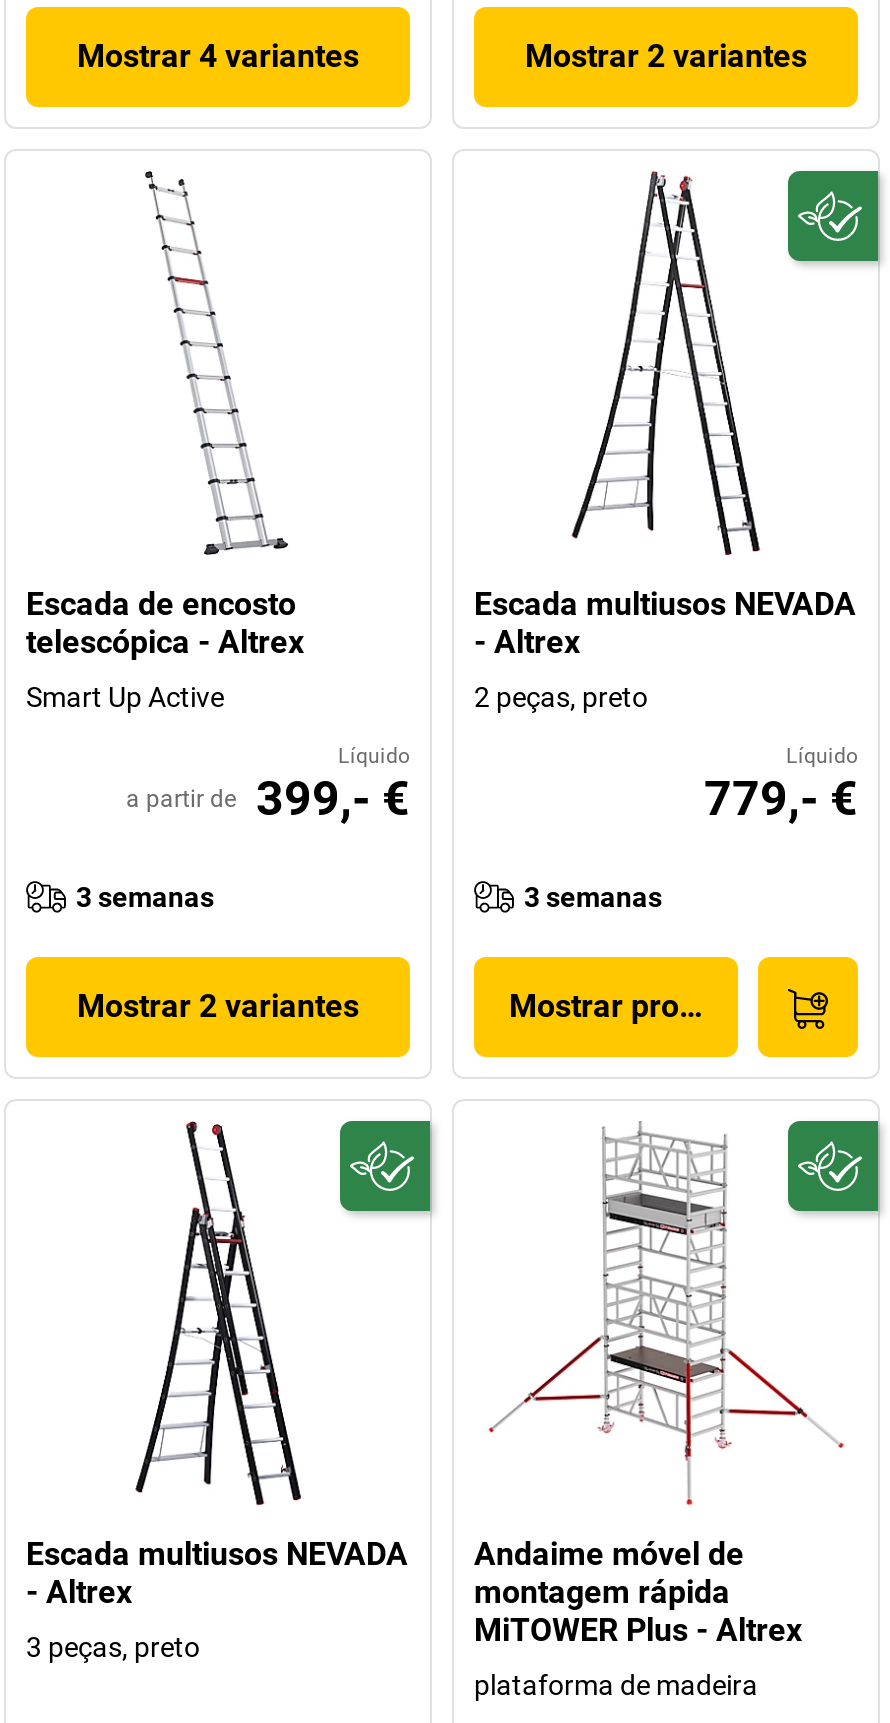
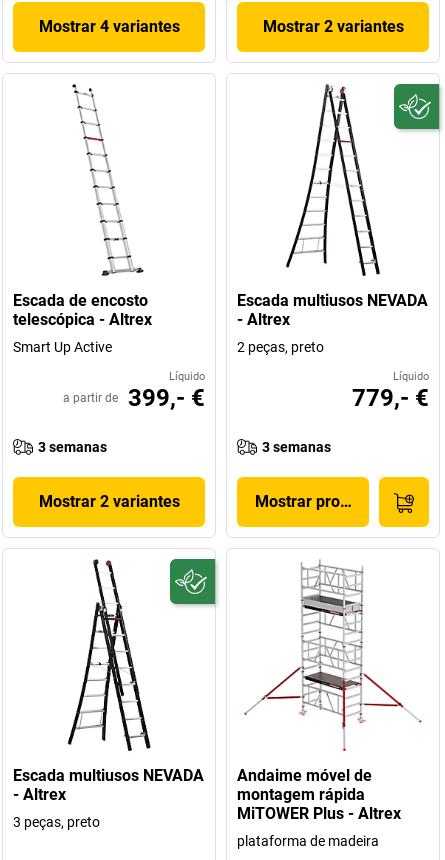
[786,1119,882,1215] [image] -> none

